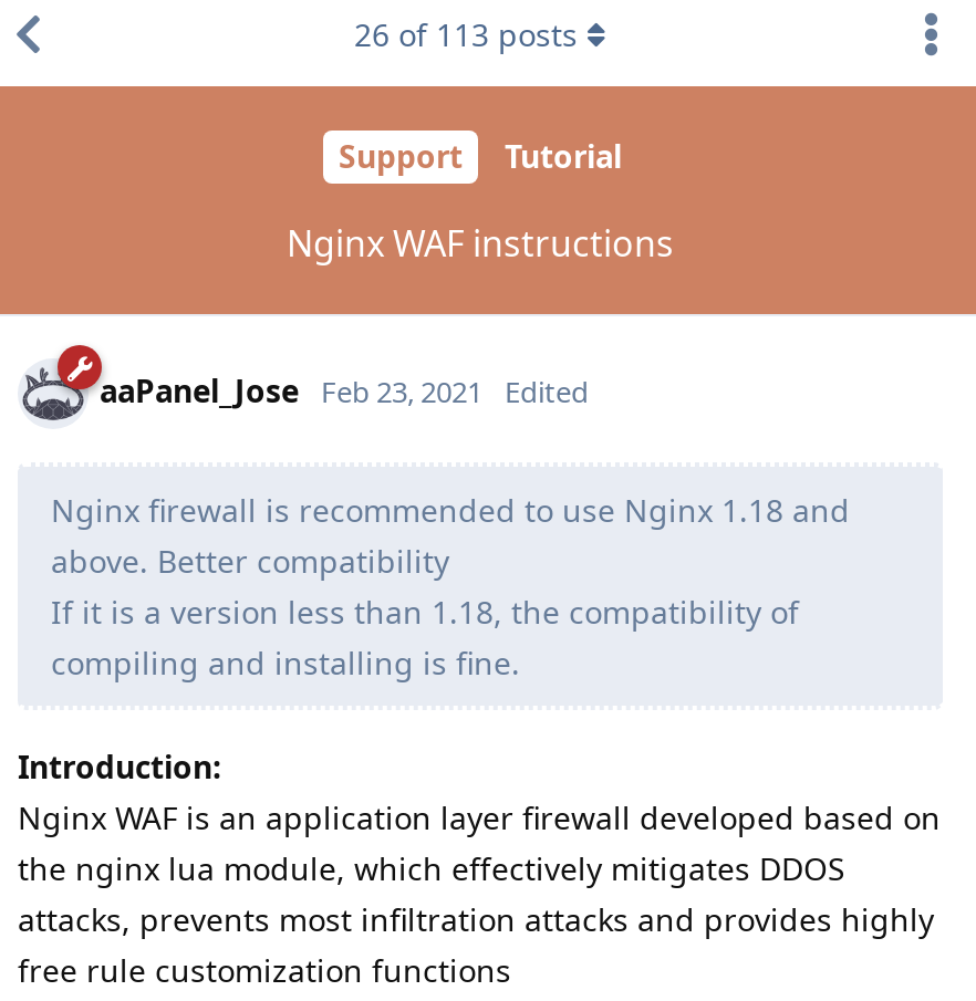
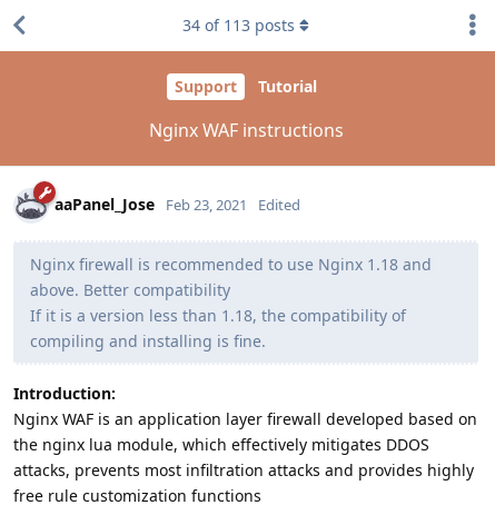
[354,13,578,55] 26 of 113 posts -> [182,14,295,36] 34 of 113 posts

